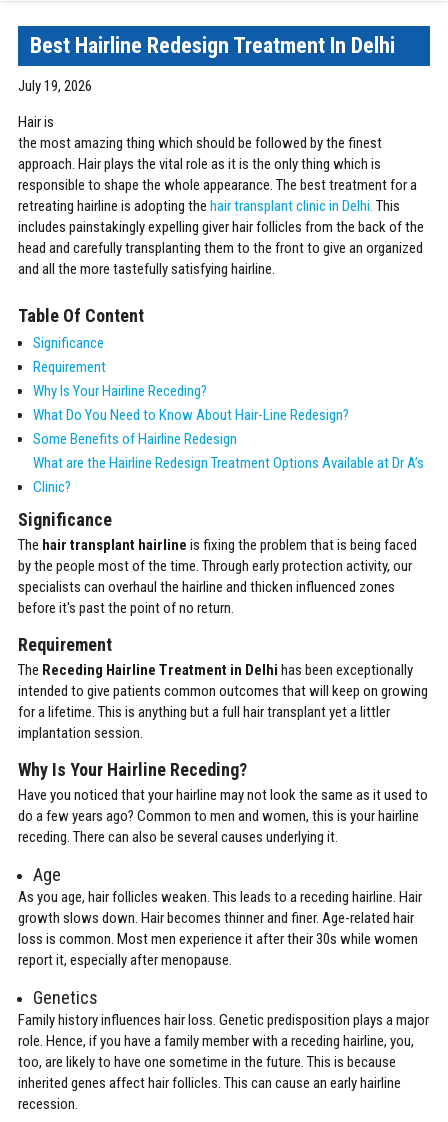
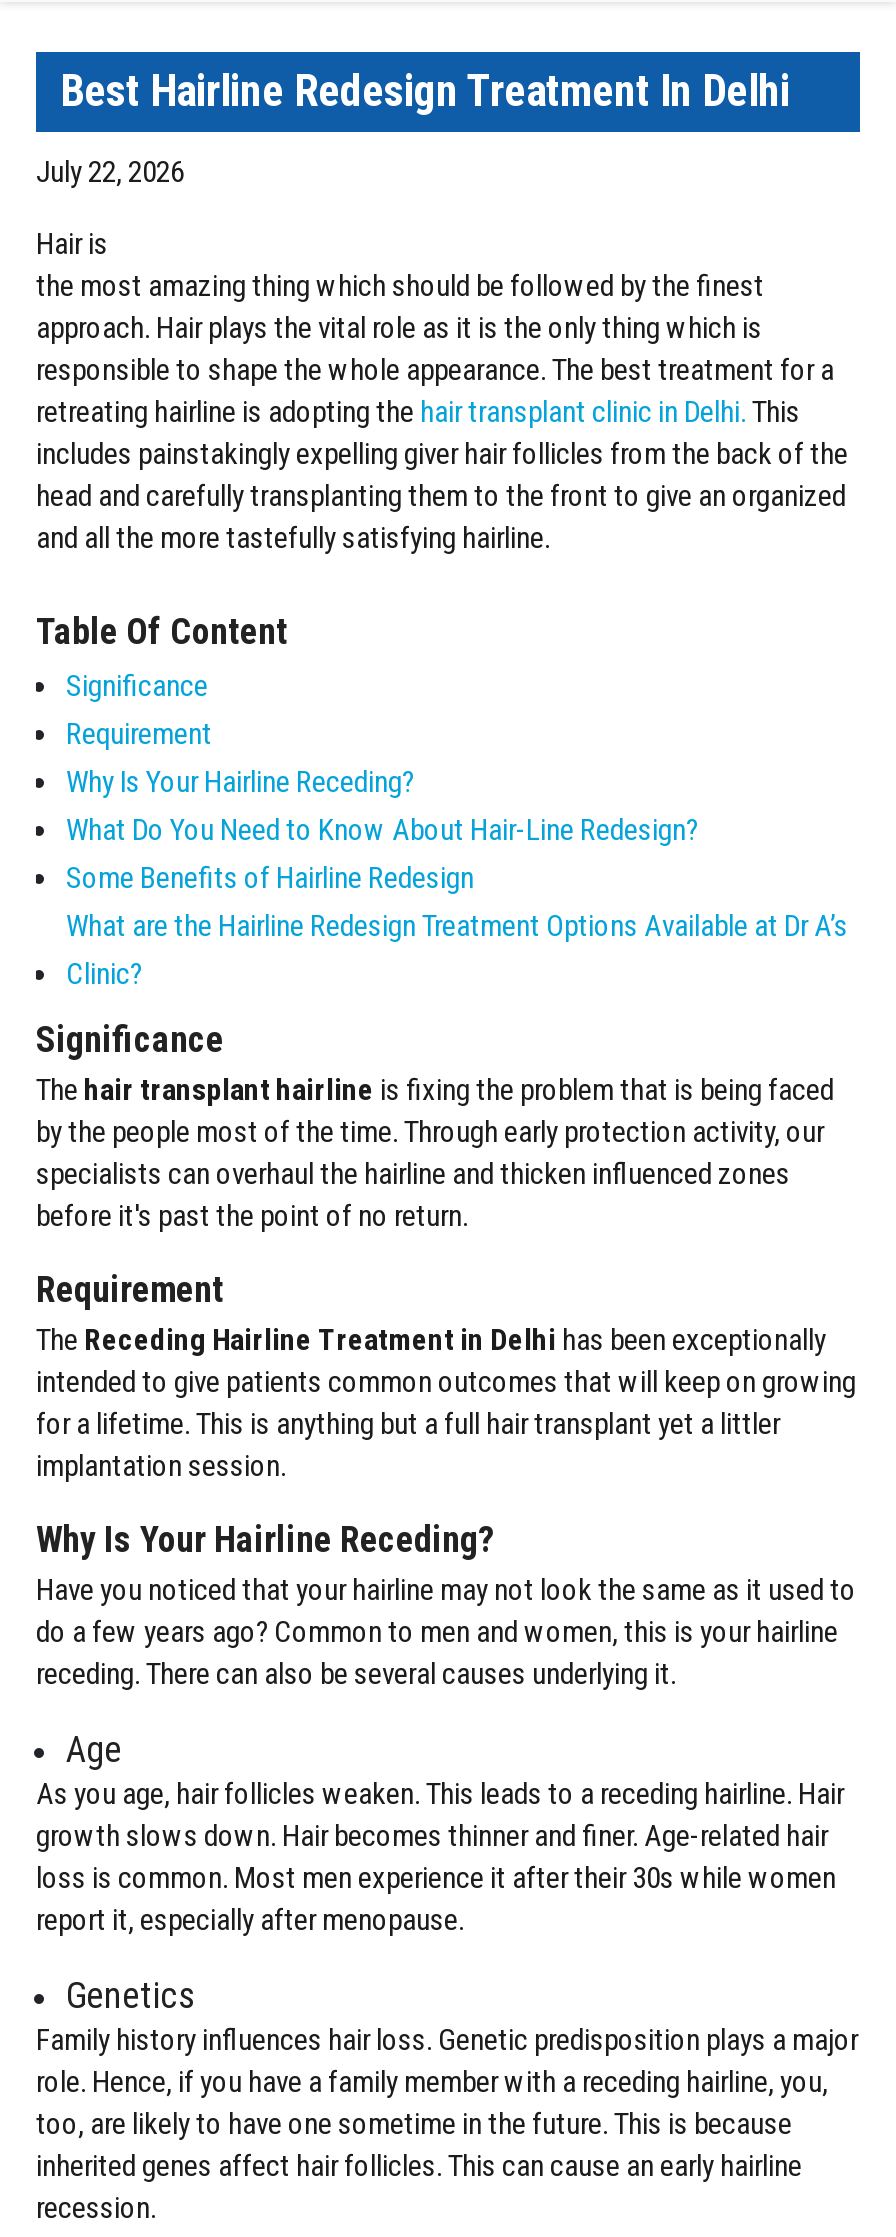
[18,77,92,95] July 19, 2026 -> [36,155,184,191] July 22, 2026

